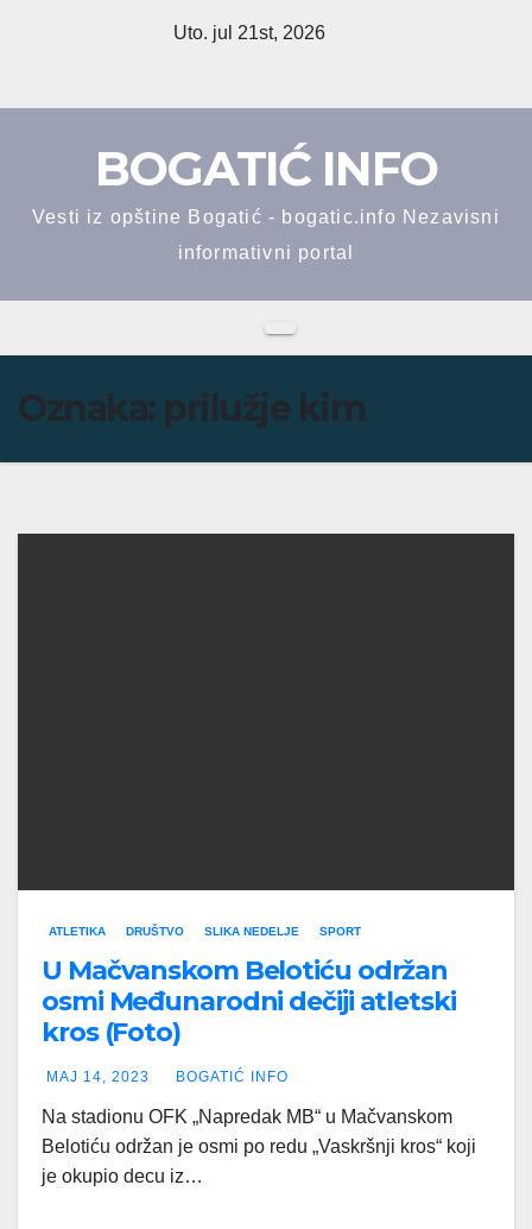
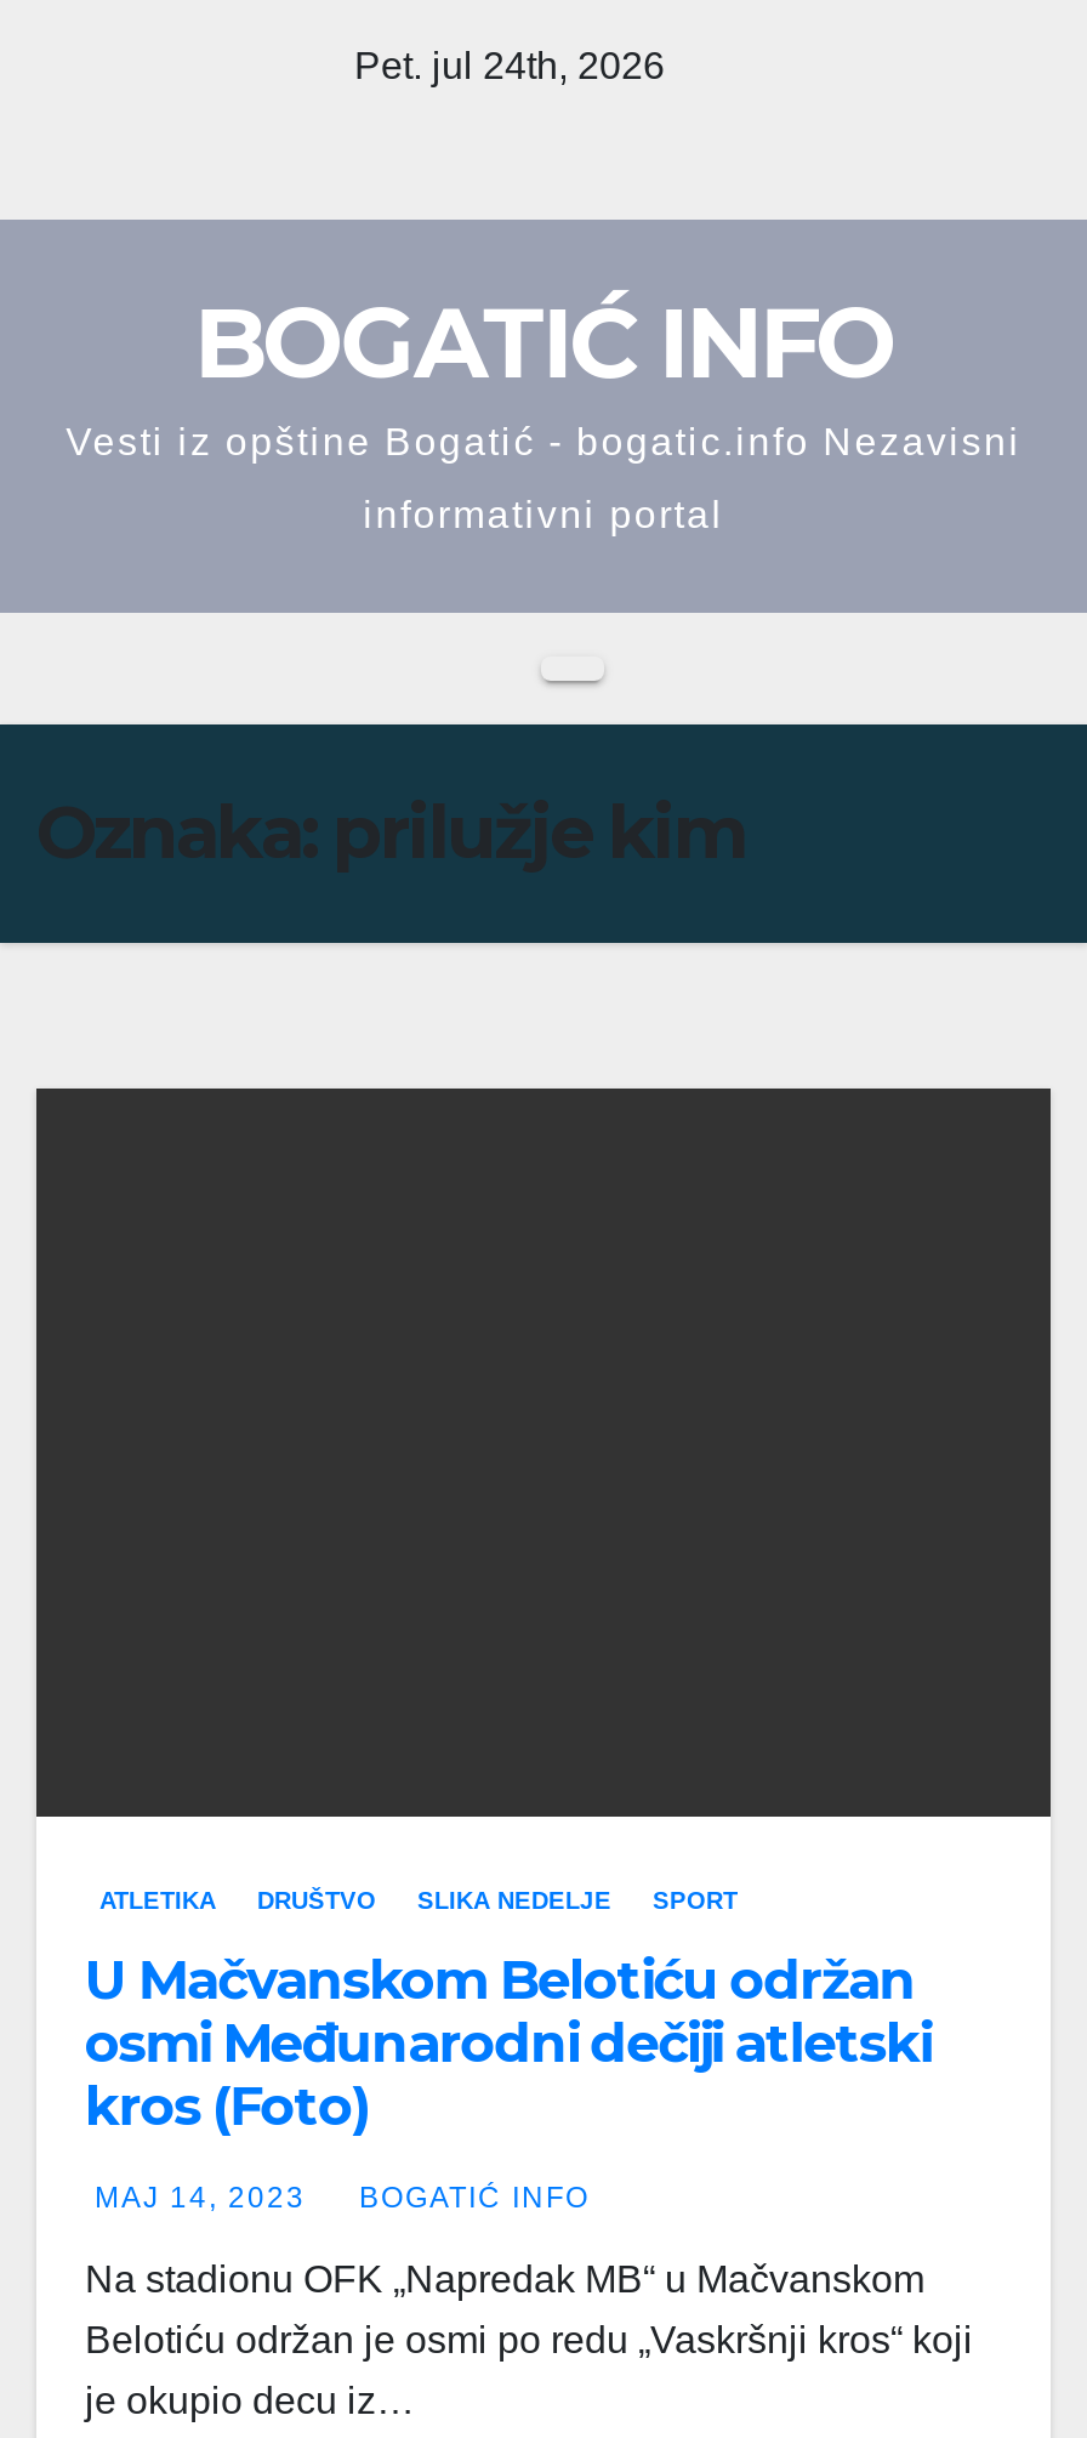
[173,23,325,43] Uto. jul 21st, 2026 -> [354,45,665,86] Pet. jul 24th, 2026

